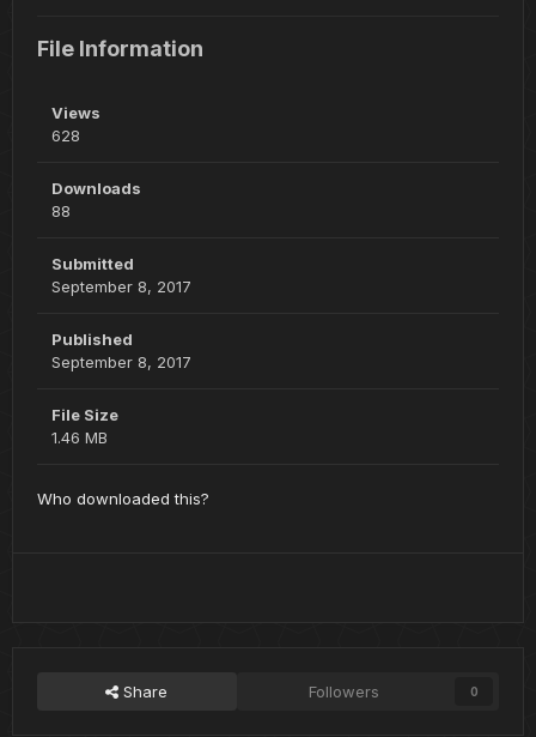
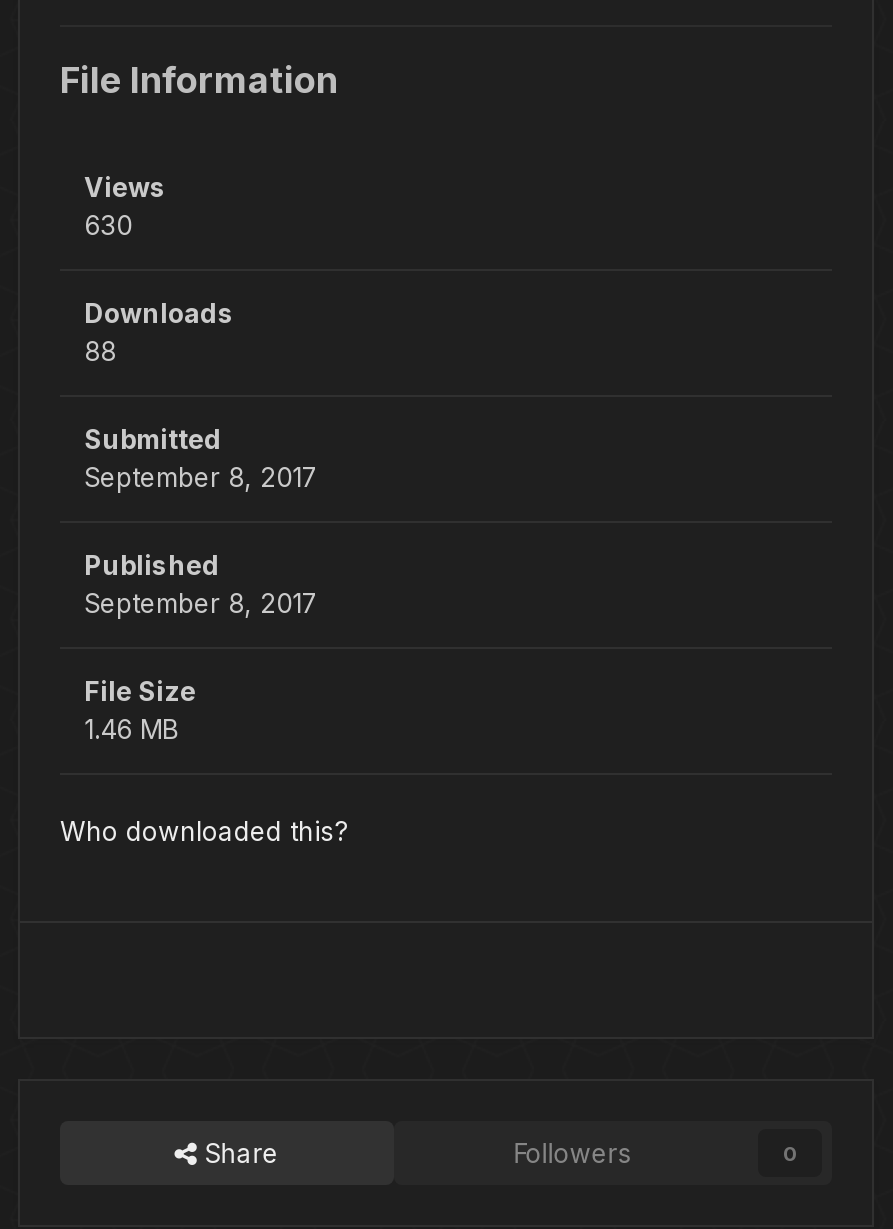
[51,126,80,145] 628 -> [84,210,132,242] 630

